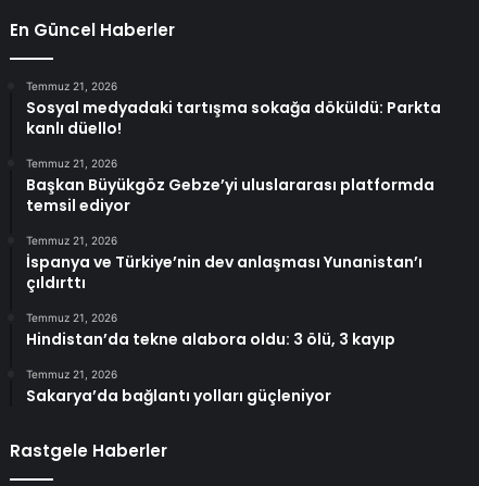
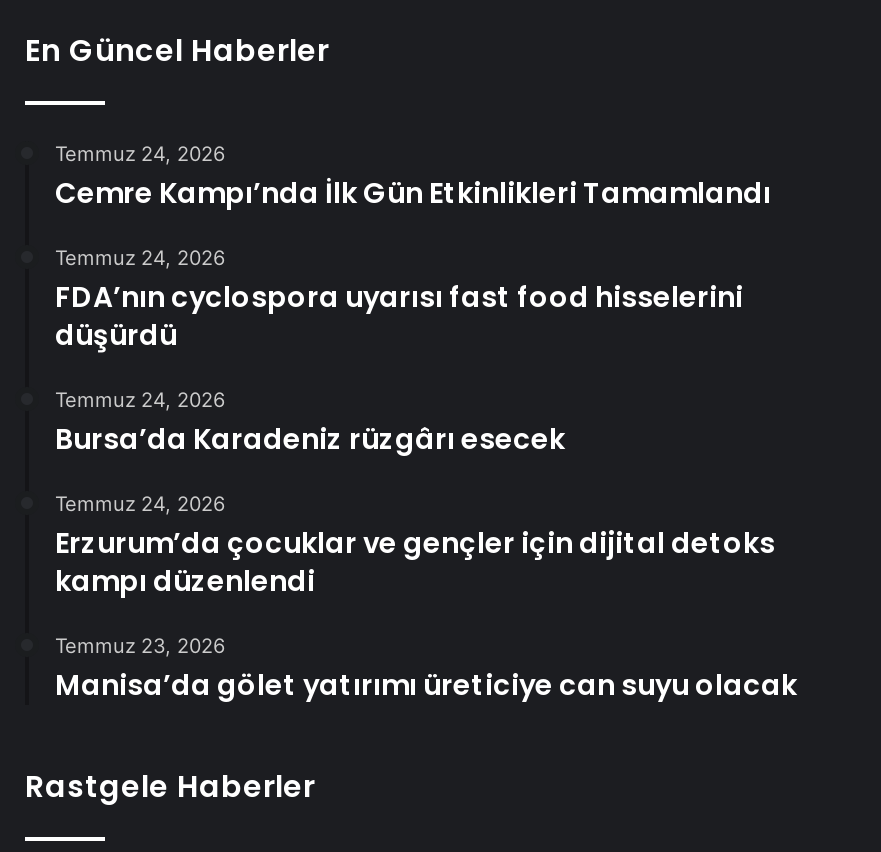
[26,80,441,139] Temmuz 21, 2026 | Sosyal medyadaki tartışma sokağa döküldü: Parkta | kanlı düello! -> [55,142,771,214] Temmuz 24, 2026 | Cemre Kampı’nda İlk Gün Etkinlikleri Tamamlandı
[26,157,434,217] Temmuz 21, 2026 | Başkan Büyükgöz Gebze’yi uluslararası platformda | temsil ediyor -> [55,246,743,356] Temmuz 24, 2026 | FDA’nın cyclospora uyarısı fast food hisselerini | düşürdü
[26,234,423,294] Temmuz 21, 2026 | İspanya ve Türkiye’nin dev anlaşması Yunanistan’ı | çıldırttı -> [55,388,565,460] Temmuz 24, 2026 | Bursa’da Karadeniz rüzgârı esecek
[26,311,395,350] Temmuz 21, 2026 | Hindistan’da tekne alabora oldu: 3 ölü, 3 kayıp -> [55,492,775,602] Temmuz 24, 2026 | Erzurum’da çocuklar ve gençler için dijital detoks | kampı düzenlendi
[26,368,331,407] Temmuz 21, 2026 | Sakarya’da bağlantı yolları güçleniyor -> [55,634,797,706] Temmuz 23, 2026 | Manisa’da gölet yatırımı üreticiye can suyu olacak

